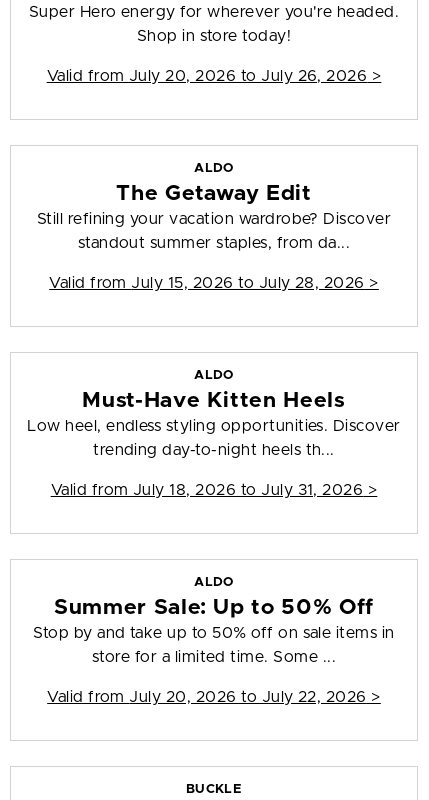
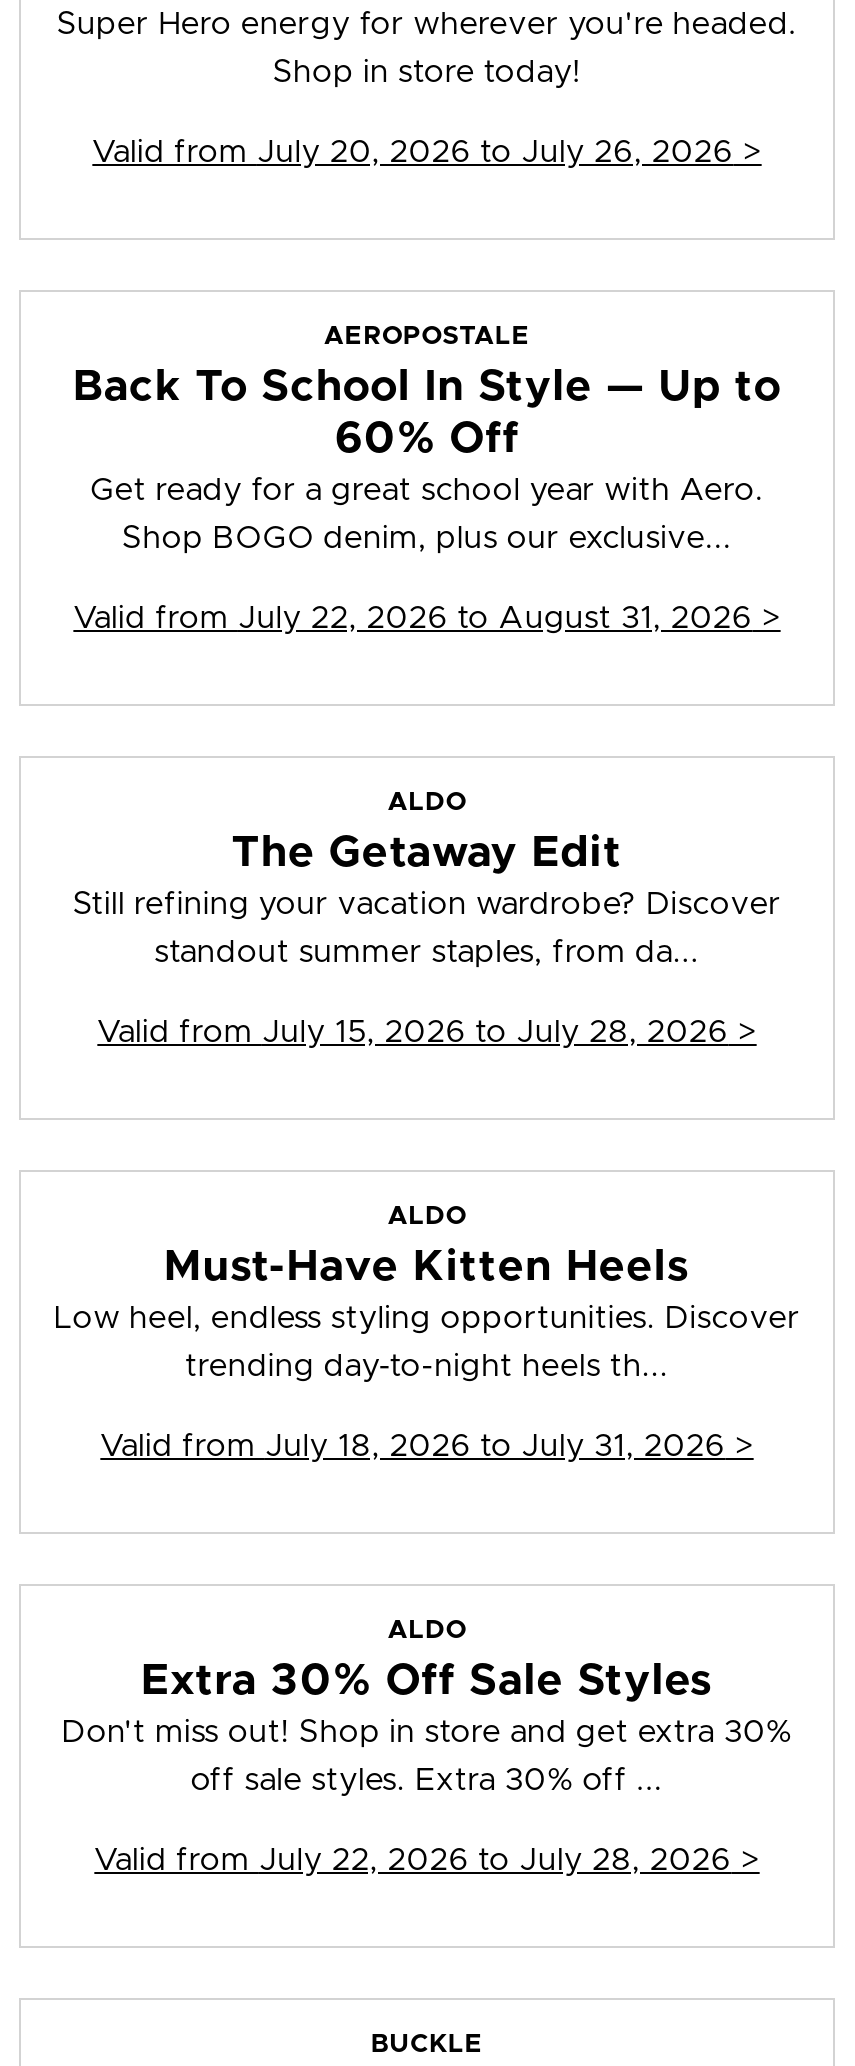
none -> [73,324,781,634] AEROPOSTALE | Back To School In Style — Up to | 60% Off | Get ready for a great school year with Aero. | Shop BOGO denim, plus our exclusive... | Valid from July 22, 2026 to August 31, 2026 >
[33,597,395,641] Summer Sale: Up to 50% Off | Stop by and take up to 50% off on sale items in -> [61,1660,793,1748] Extra 30% Off Sale Styles | Don't miss out! Shop in store and get extra 30%
[92,649,336,665] store for a limited time. Some ... -> [191,1764,663,1796] off sale styles. Extra 30% off ...
[47,689,381,705] Valid from July 20, 2026 to July 22, 2026 > -> [94,1844,760,1876] Valid from July 22, 2026 to July 28, 2026 >

